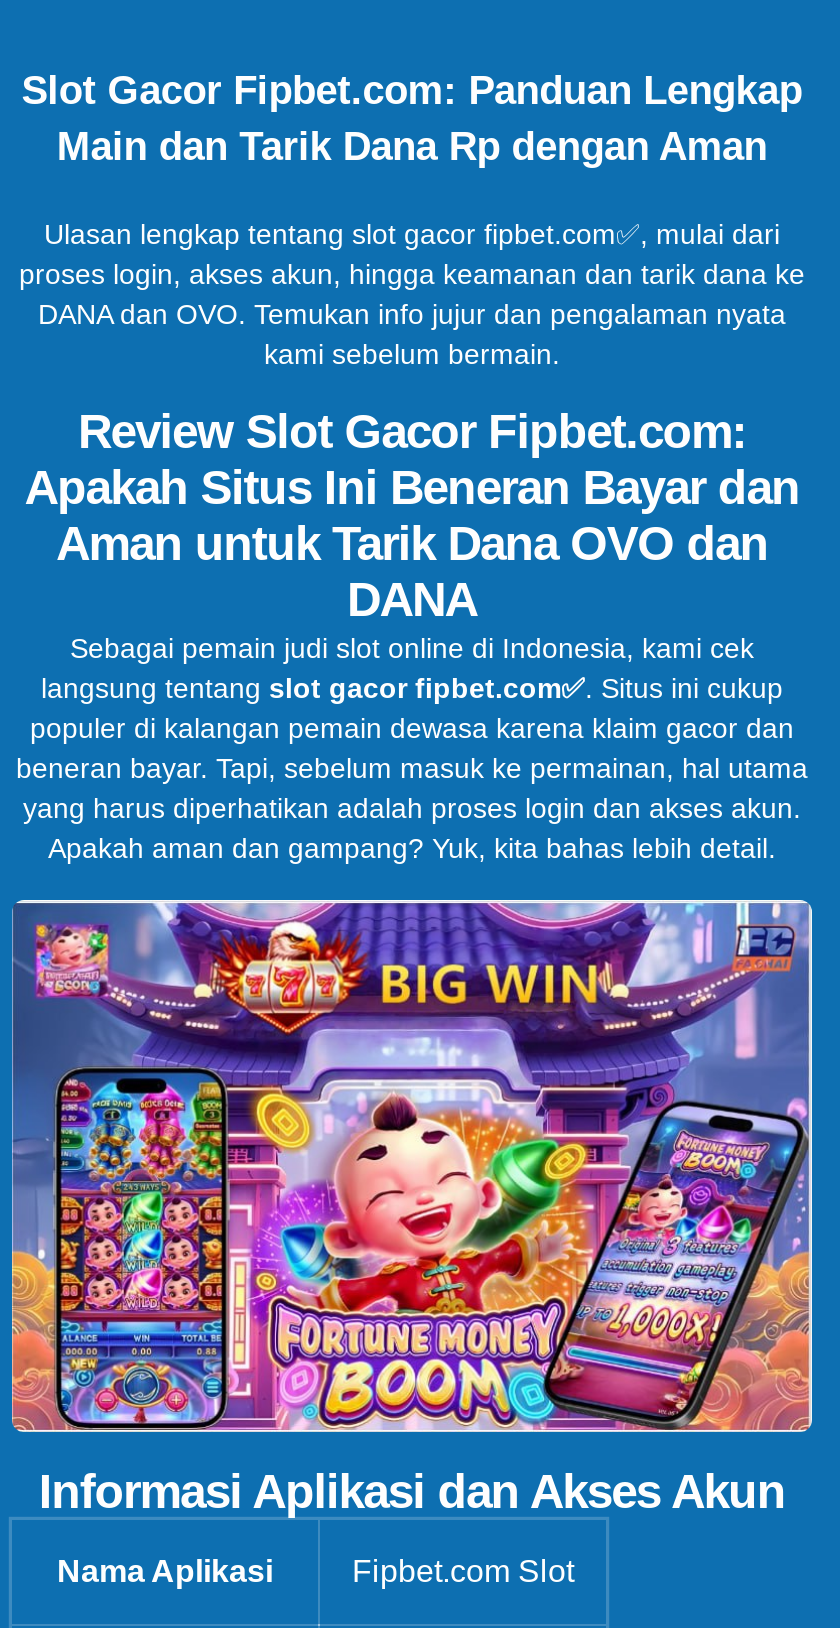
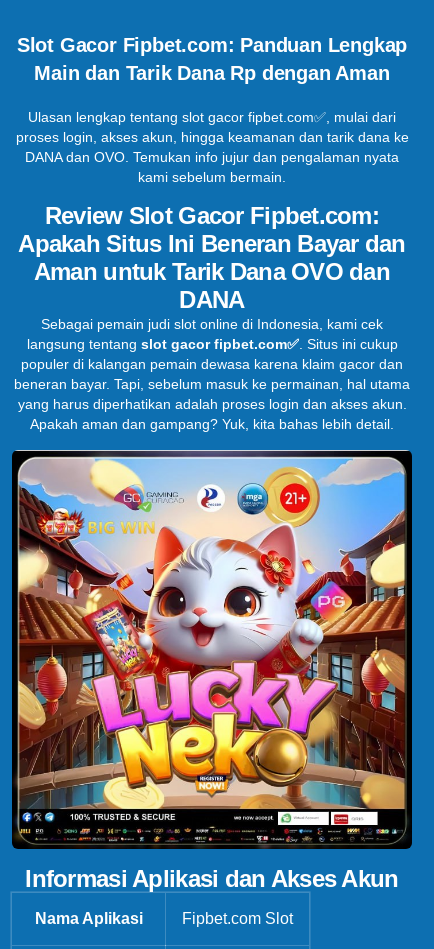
[10,898,814,1434] [image] -> [11,450,413,850] [image]

